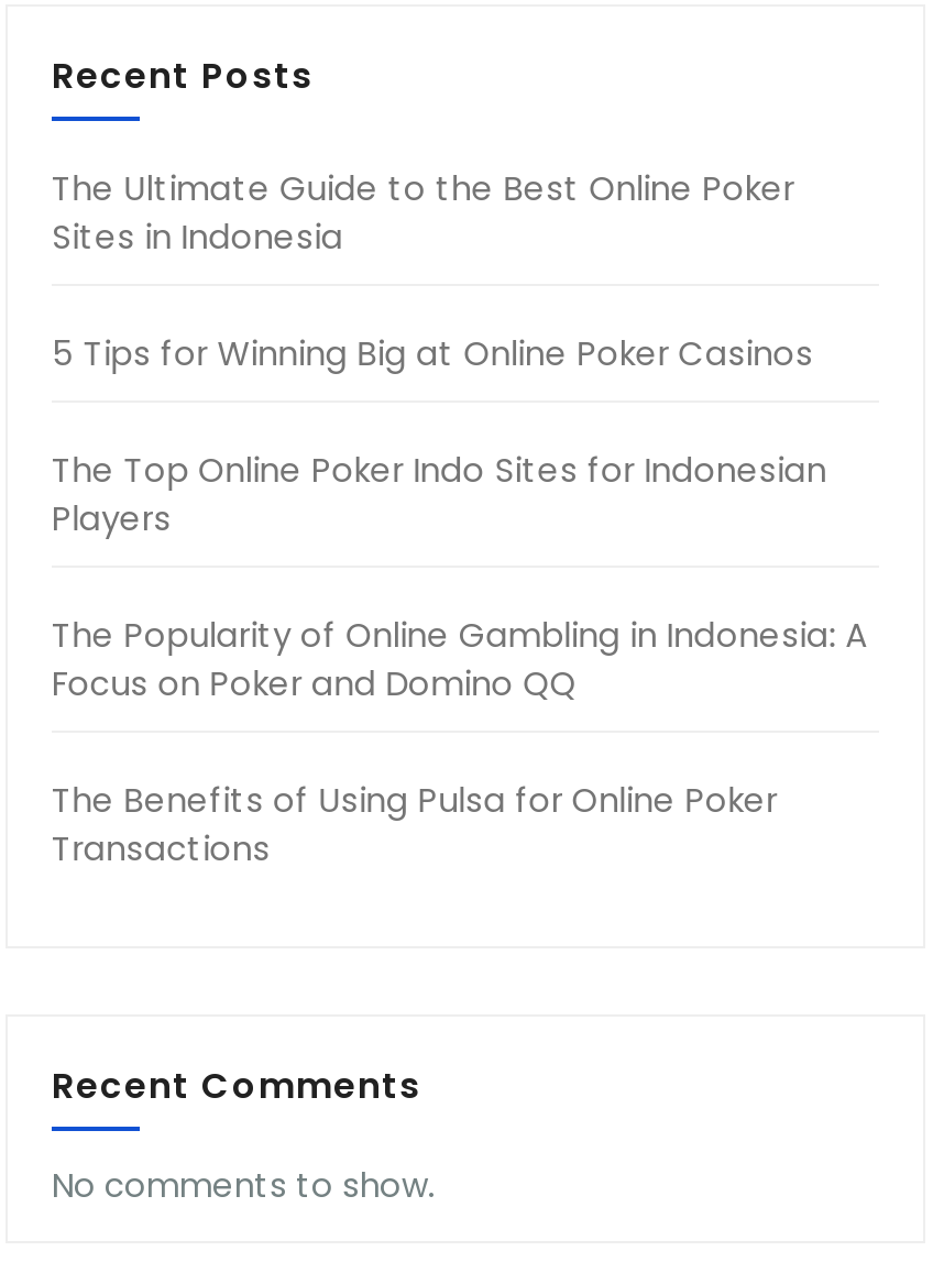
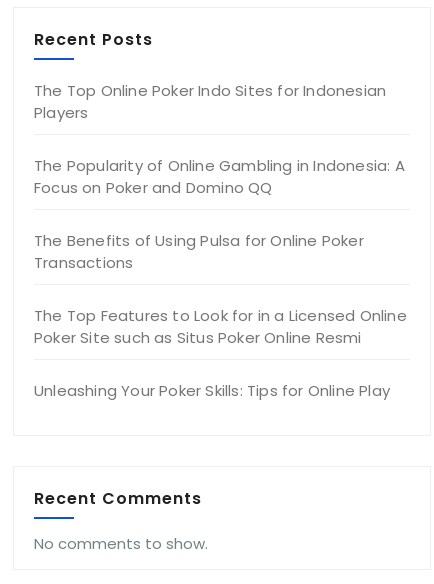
[52,165,814,376] The Ultimate Guide to the Best Online Poker | Sites in Indonesia | 5 Tips for Winning Big at Online Poker Casinos -> none
moved [52,447,868,871] -> [34,80,405,273]: The Top Online Poker Indo Sites for Indonesian | Players | The Popularity of Online Gambling in Indonesia: A | Focus on Poker and Domino QQ | The Benefits of Using Pulsa for Online Poker | Transactions
none -> [34,305,407,401] The Top Features to Look for in a Licensed Online | Poker Site such as Situs Poker Online Resmi | Unleashing Your Poker Skills: Tips for Online Play

